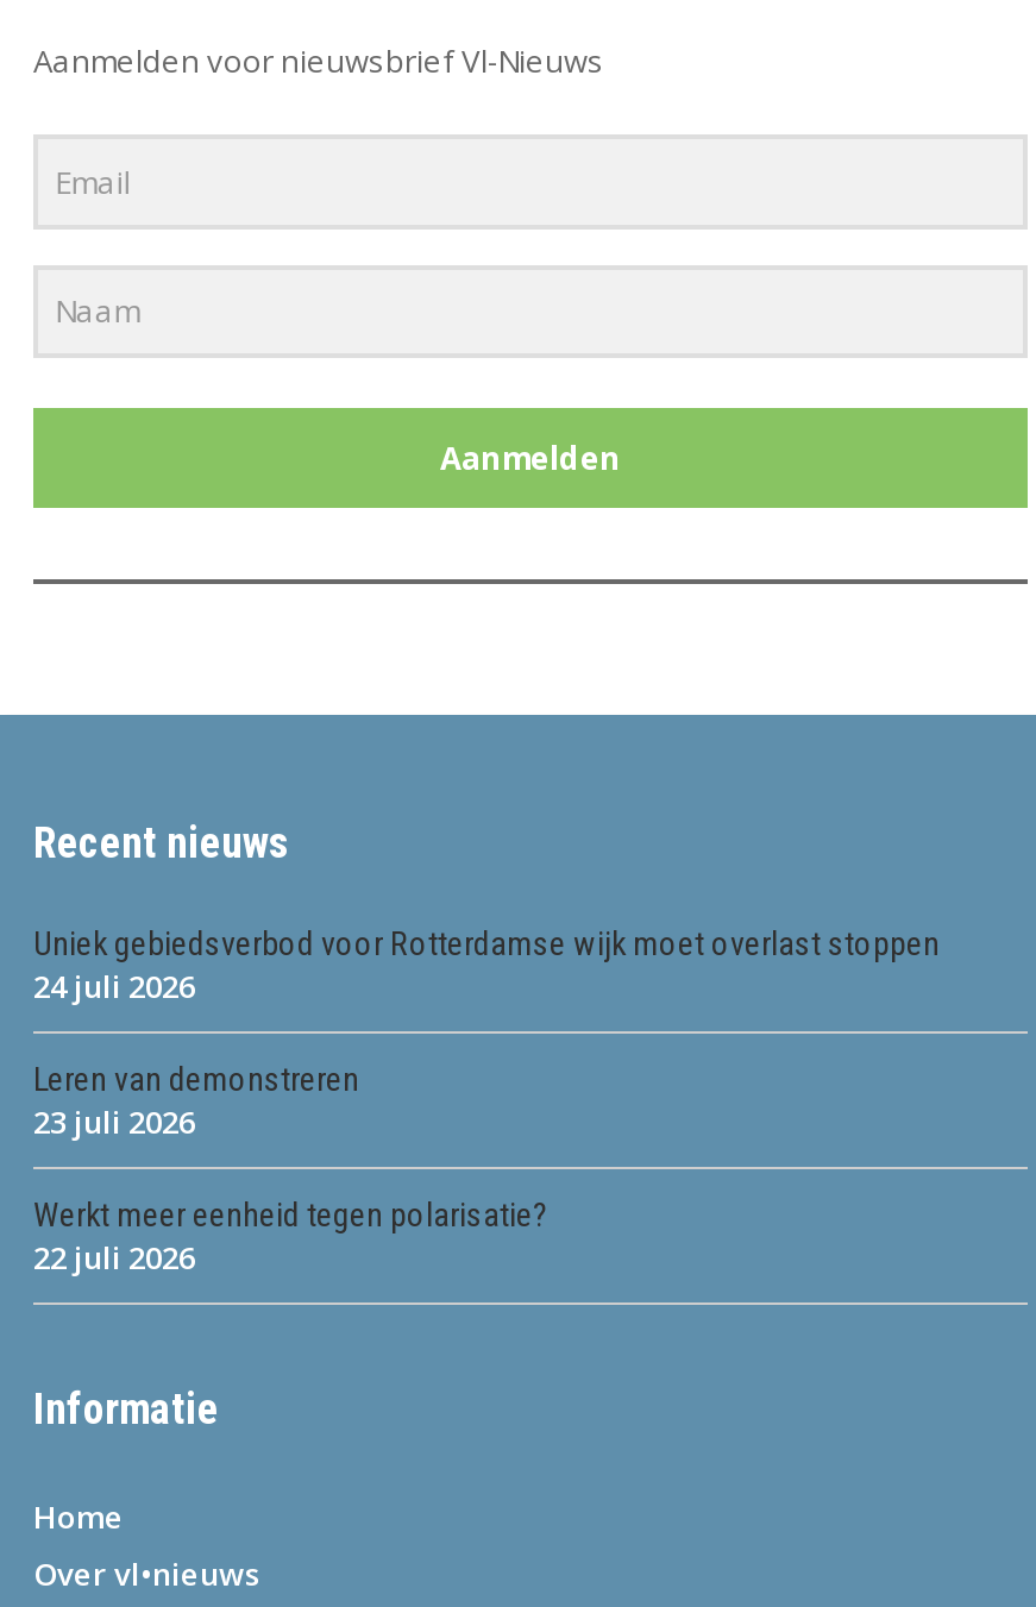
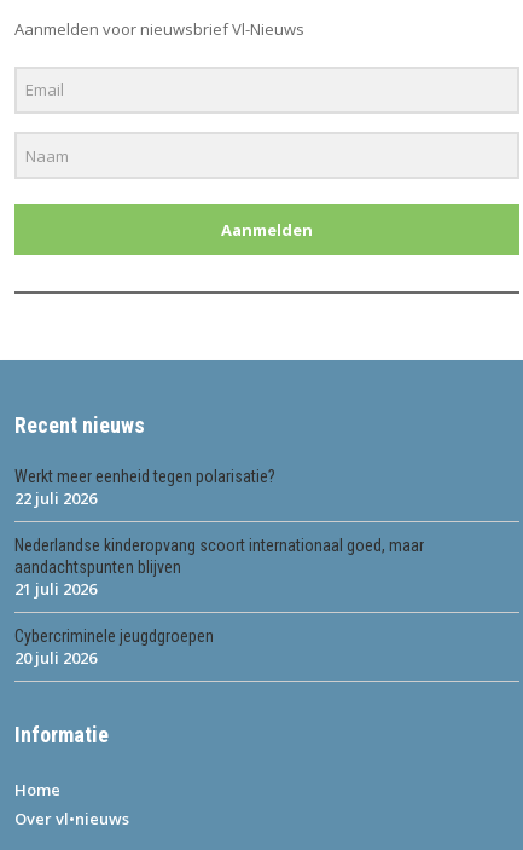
[33,925,940,1144] Uniek gebiedsverbod voor Rotterdamse wijk moet overlast stoppen | 24 juli 2026 | Leren van demonstreren | 23 juli 2026 -> none
moved [33,1197,547,1280] -> [14,467,275,510]: Werkt meer eenheid tegen polarisatie? | 22 juli 2026
none -> [14,536,424,669] Nederlandse kinderopvang scoort internationaal goed, maar | aandachtspunten blijven | 21 juli 2026 | Cybercriminele jeugdgroepen | 20 juli 2026

